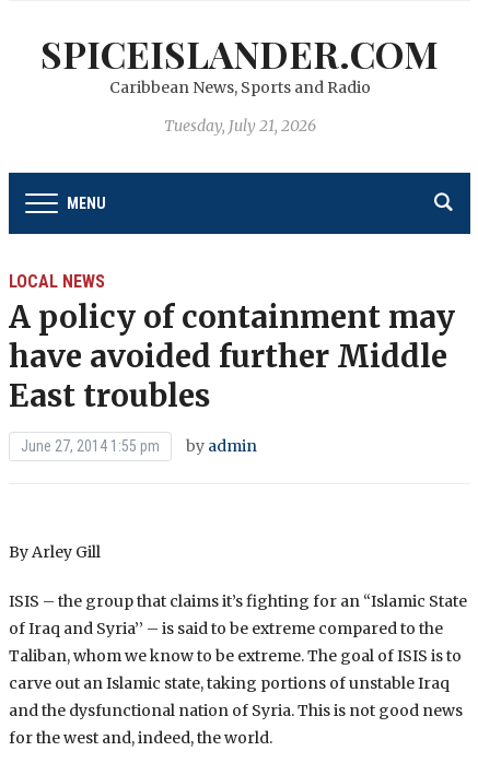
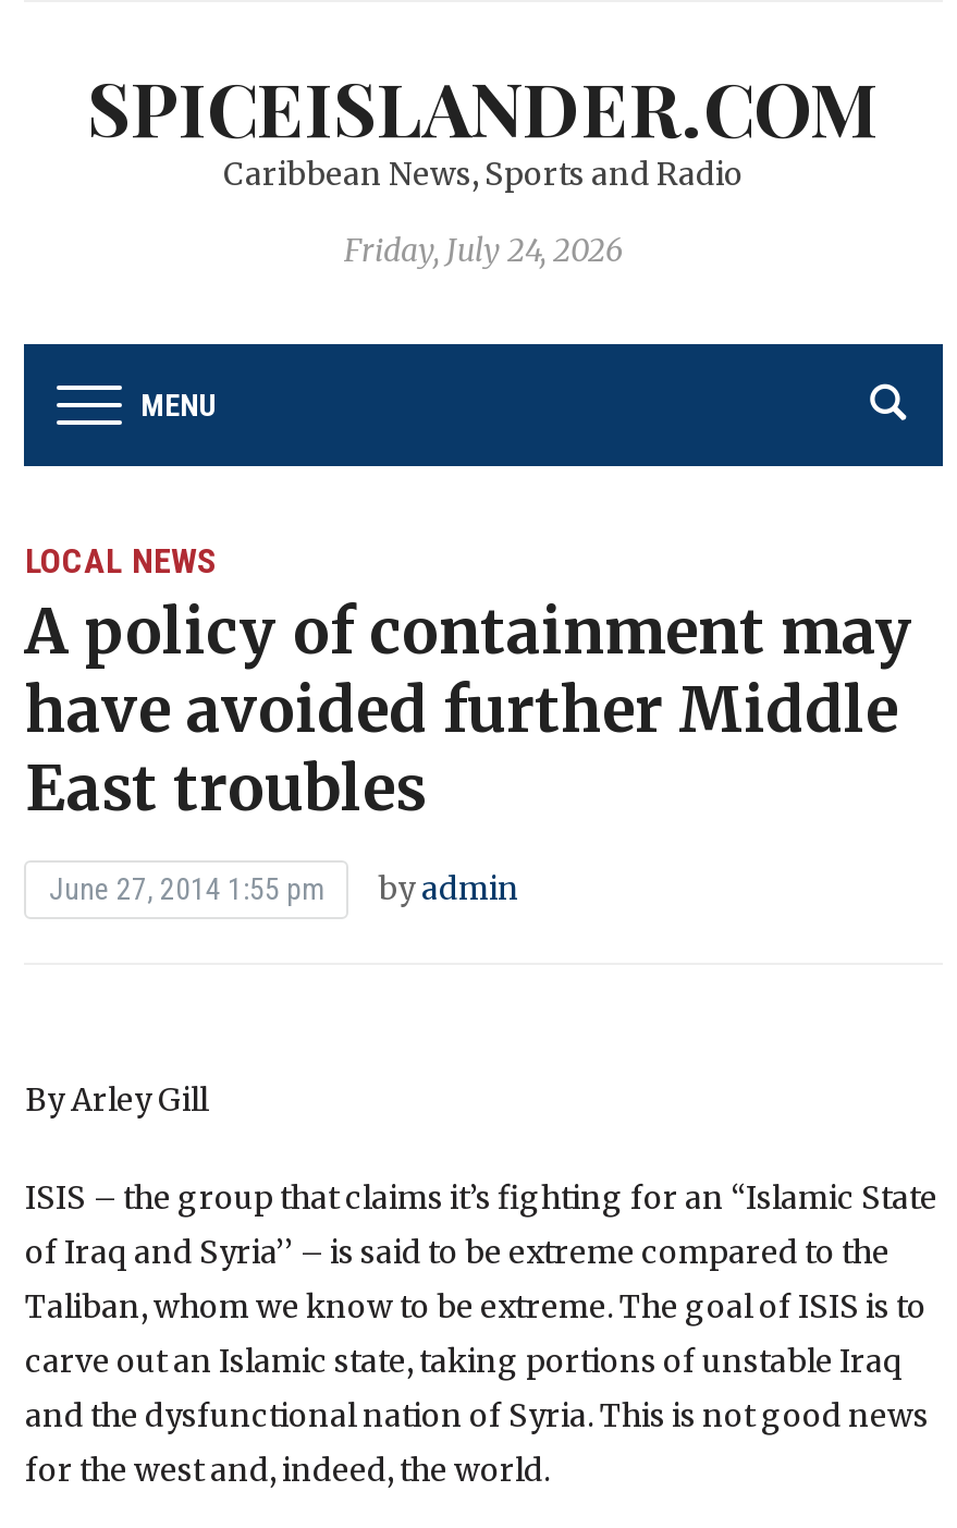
[164,116,316,136] Tuesday, July 21, 2026 -> [344,231,623,270] Friday, July 24, 2026

